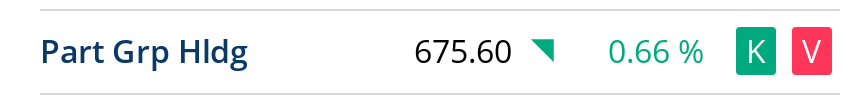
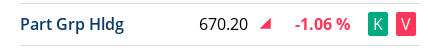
[414,28,512,72] 675.60 -> [199,12,248,34] 670.20
[608,28,822,72] 0.66 % K V -> [295,12,411,34] -1.06 % K V

